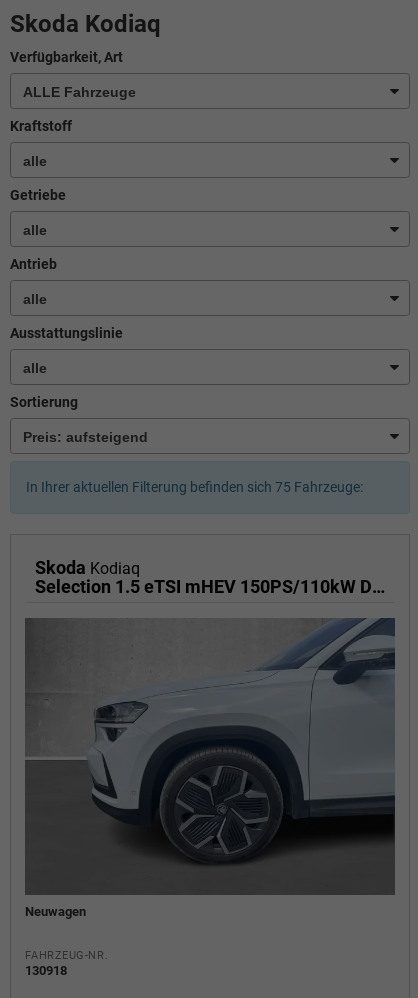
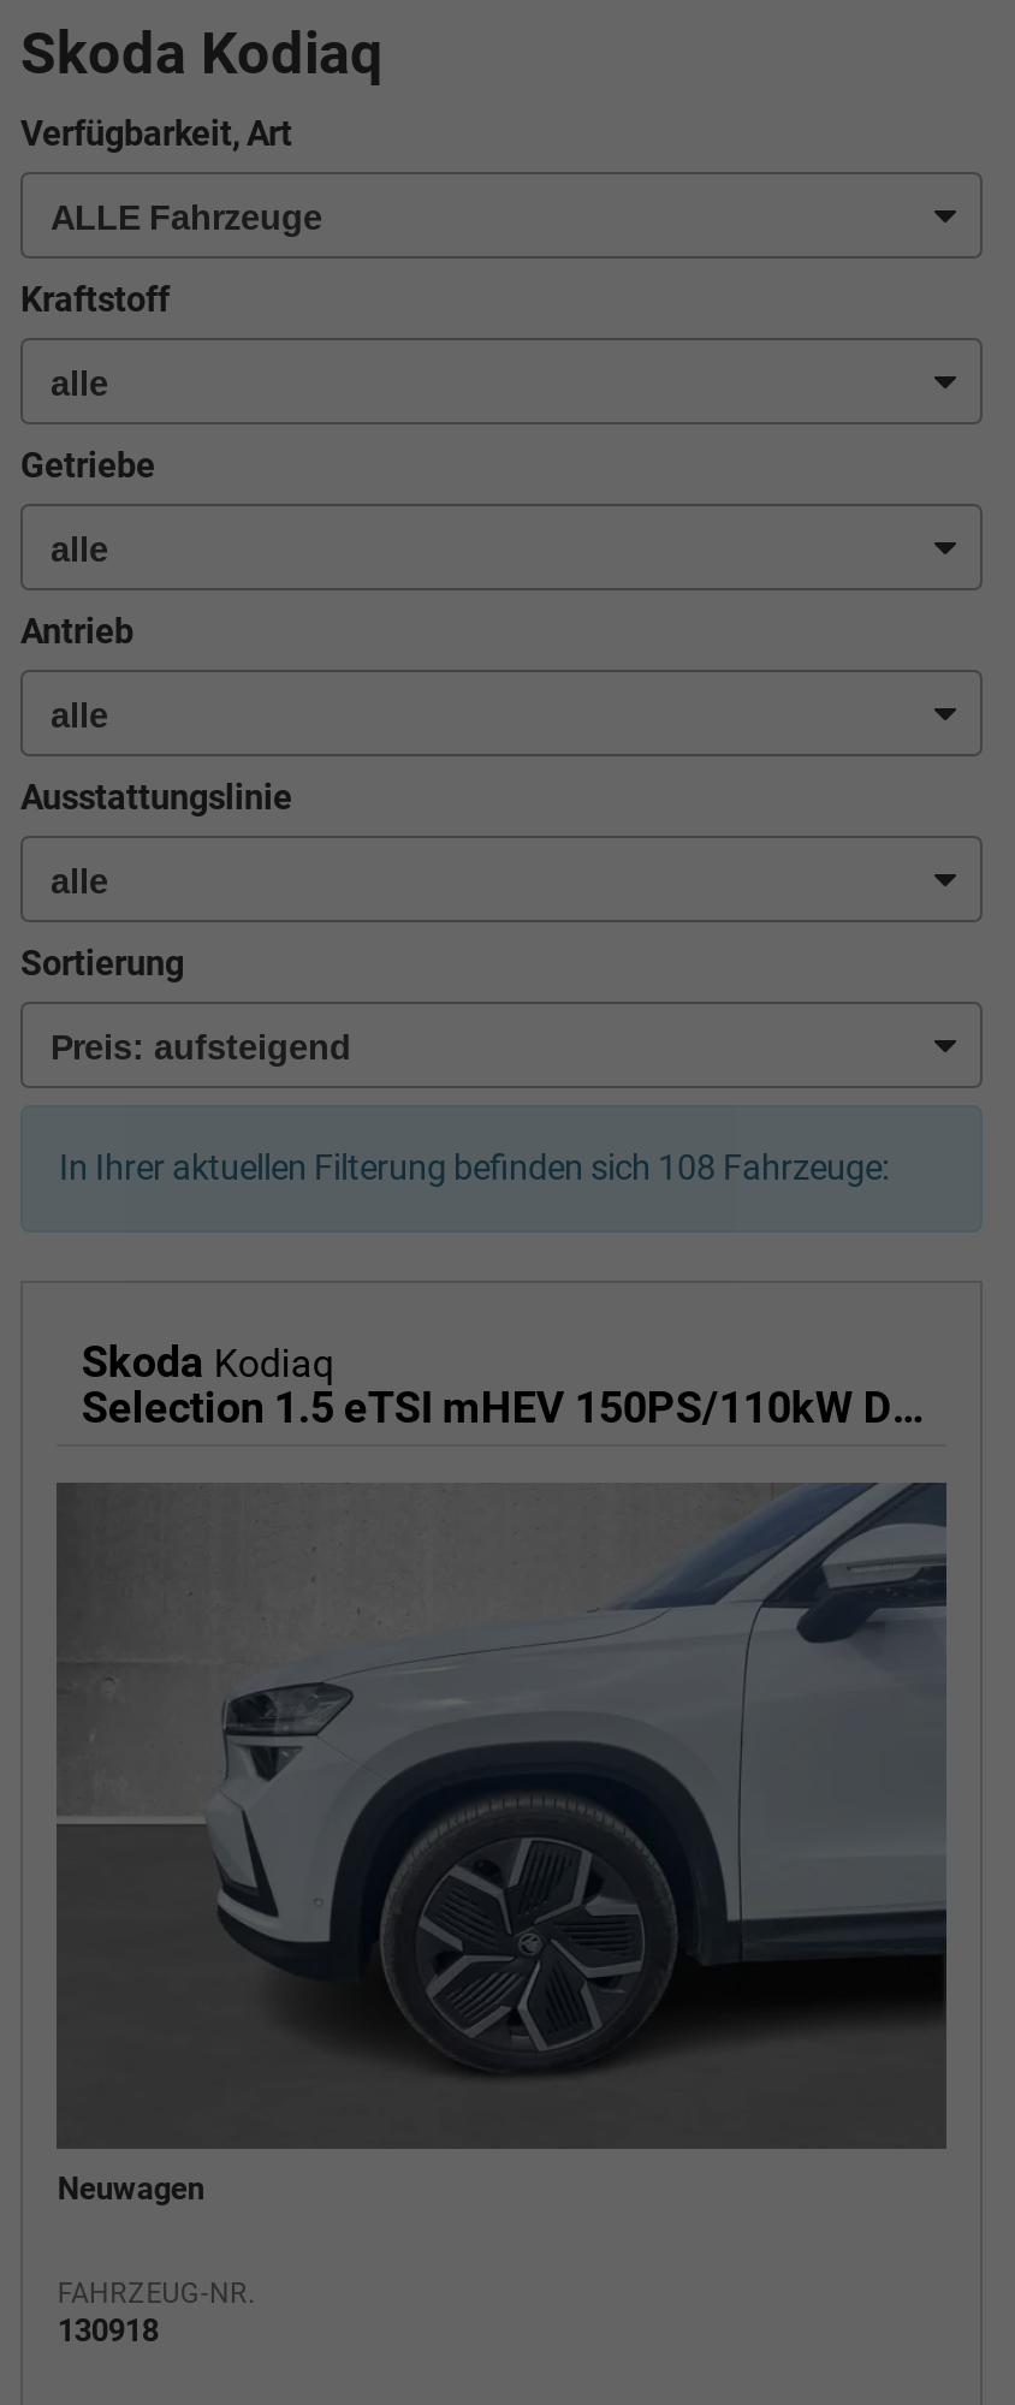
[26,479,363,496] In Ihrer aktuellen Filterung befinden sich 75 Fahrzeuge: -> [59,1148,889,1189] In Ihrer aktuellen Filterung befinden sich 108 Fahrzeuge:

